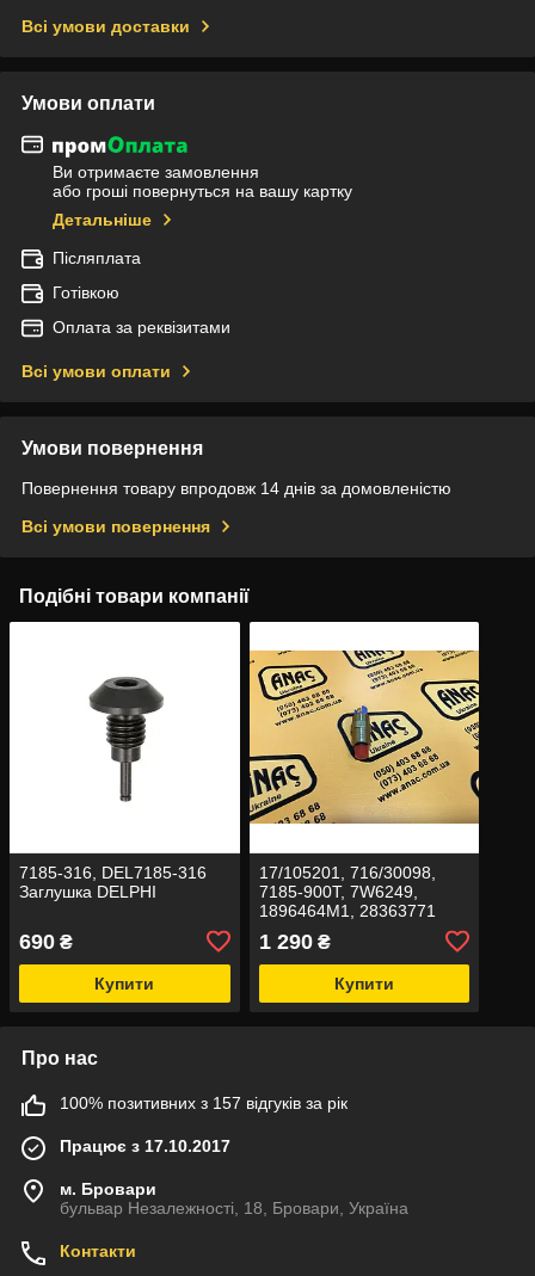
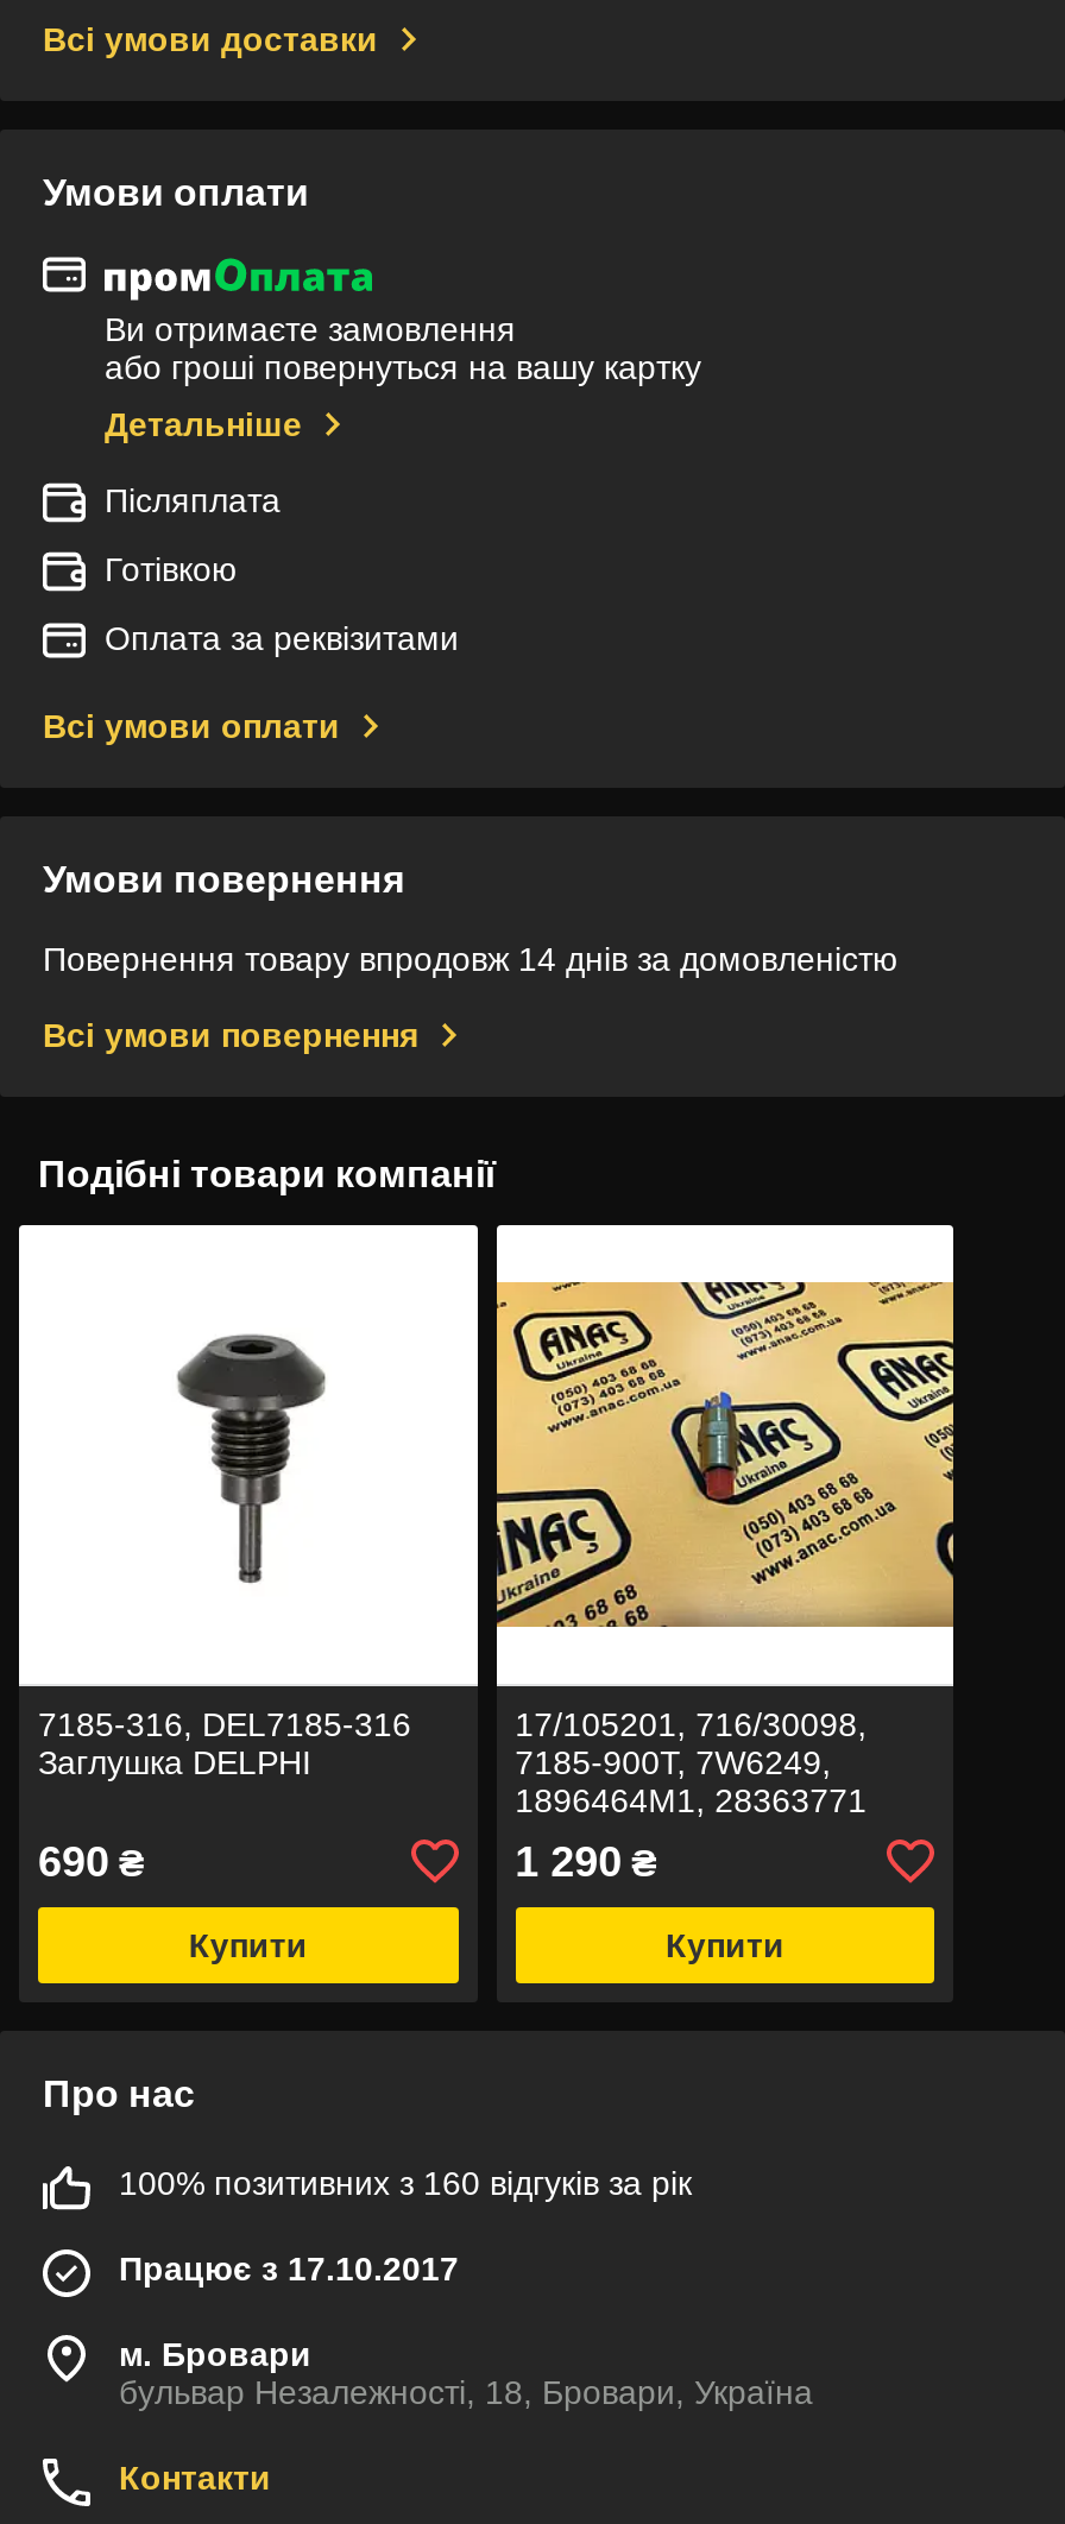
[60,1093,348,1112] 100% позитивних з 157 відгуків за рік -> [119,2163,692,2201] 100% позитивних з 160 відгуків за рік

